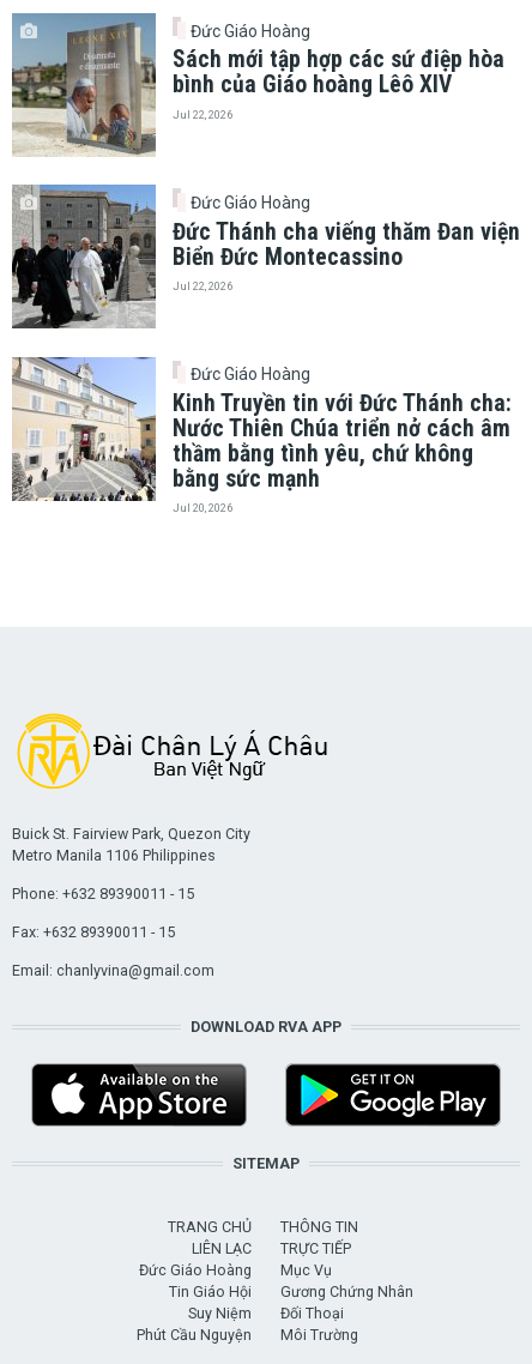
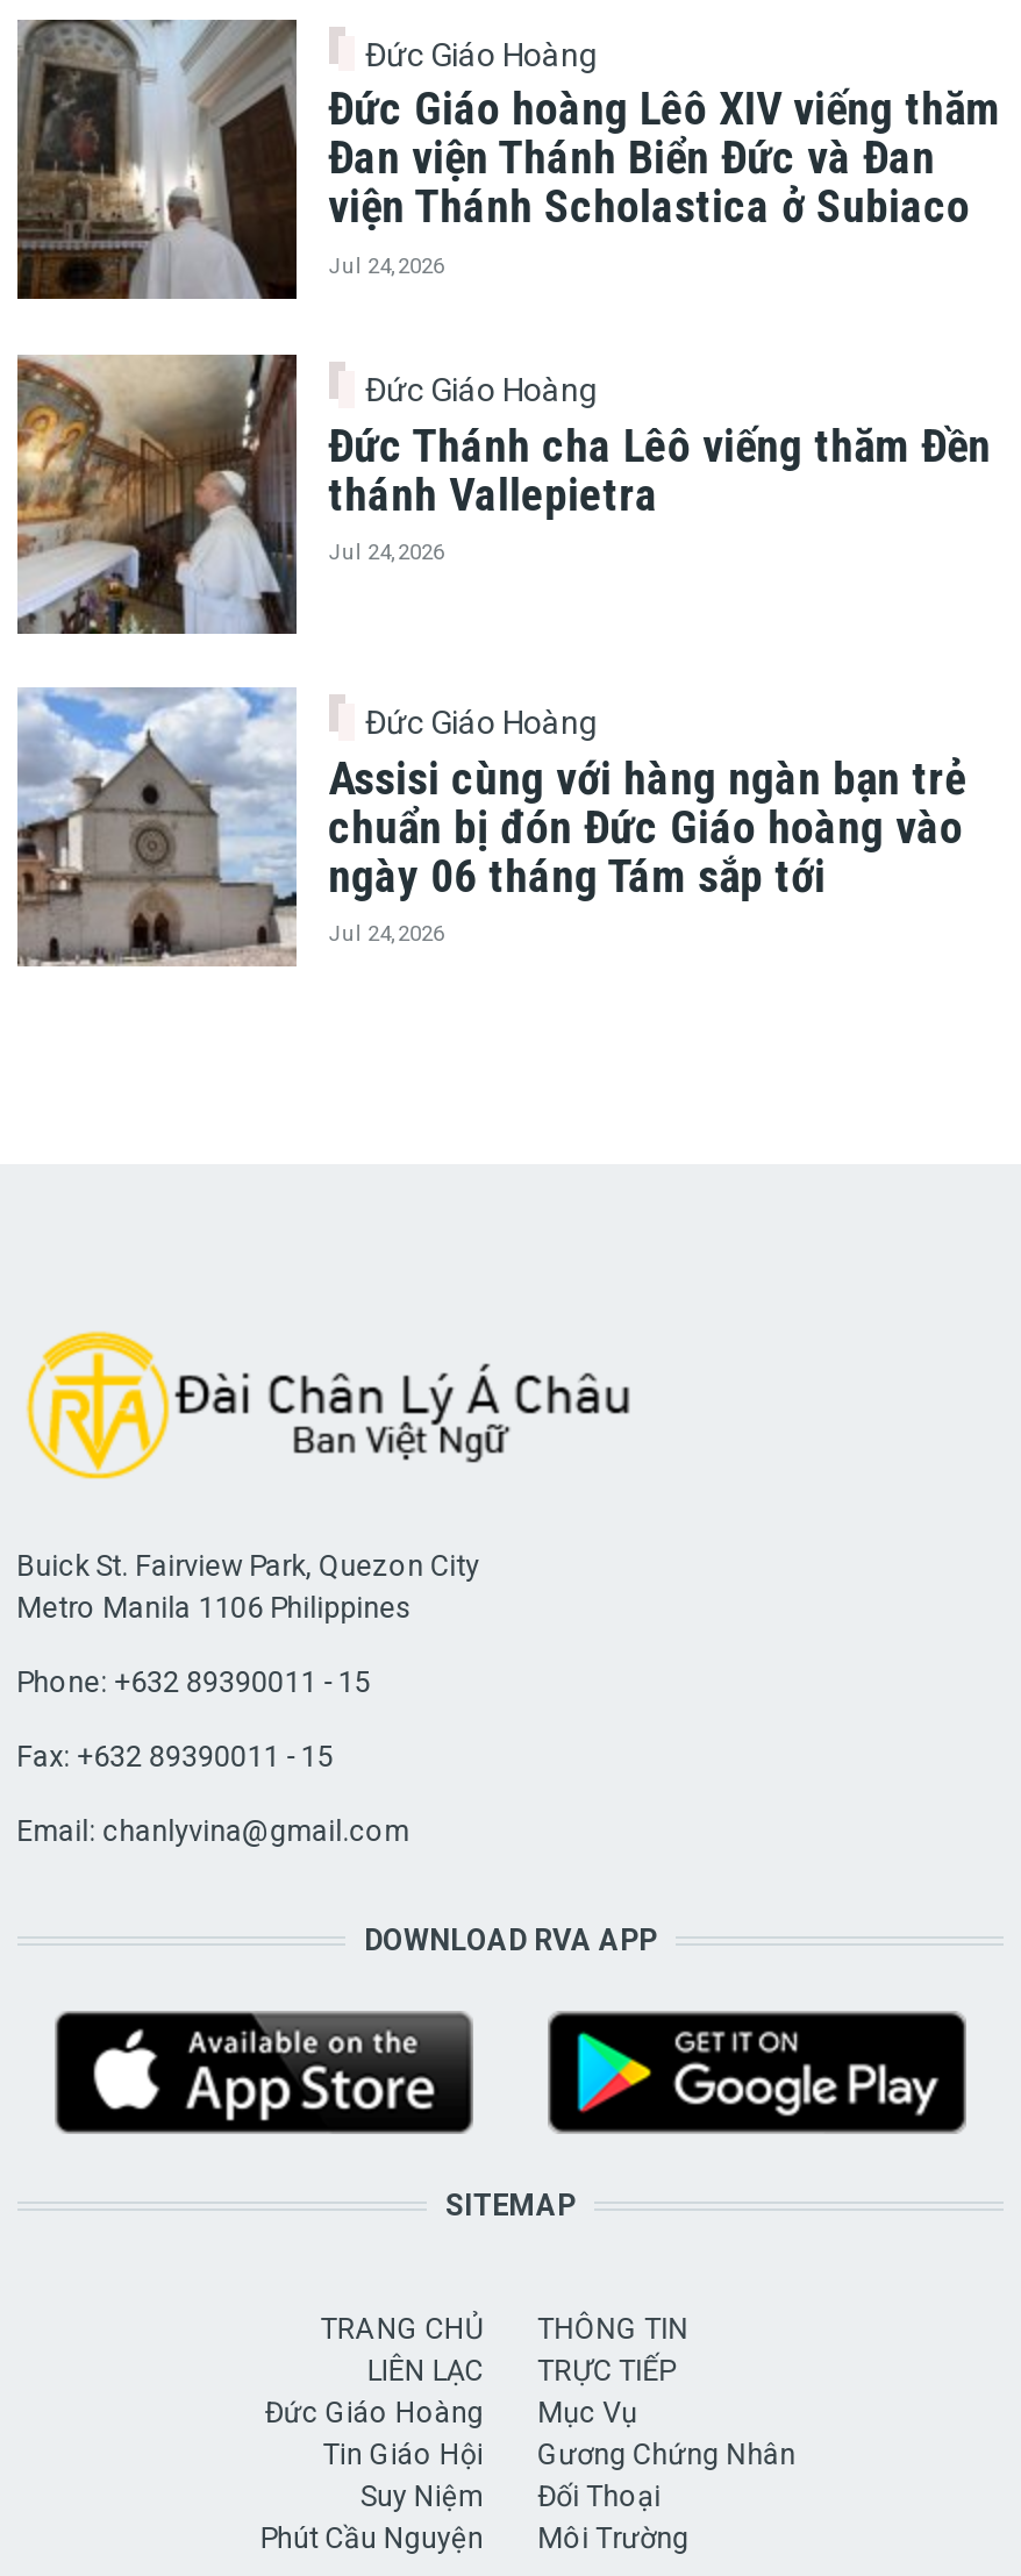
[12,12,504,156] [image] | Sách mới tập hợp các sứ điệp hòa | bình của Giáo hoàng Lêô XIV | Jul 22, 2026 -> [15,17,1001,301] [image] | Đức Giáo hoàng Lêô XIV viếng thăm | Đan viện Thánh Biển Đức và Đan | viện Thánh Scholastica ở Subiaco | Jul 24, 2026
[11,183,520,328] [image] | Đức Thánh cha viếng thăm Đan viện | Biển Đức Montecassino | Jul 22, 2026 -> [15,352,991,634] [image] | Đức Thánh cha Lêô viếng thăm Đền | thánh Vallepietra | Jul 24, 2026
[12,357,511,515] [image] | Kinh Truyền tin với Đức Thánh cha: | Nước Thiên Chúa triển nở cách âm | thầm bằng tình yêu, chứ không | bằng sức mạnh | Jul 20, 2026 -> [17,687,966,966] [image] | Assisi cùng với hàng ngàn bạn trẻ | chuẩn bị đón Đức Giáo hoàng vào | ngày 06 tháng Tám sắp tới | Jul 24, 2026

